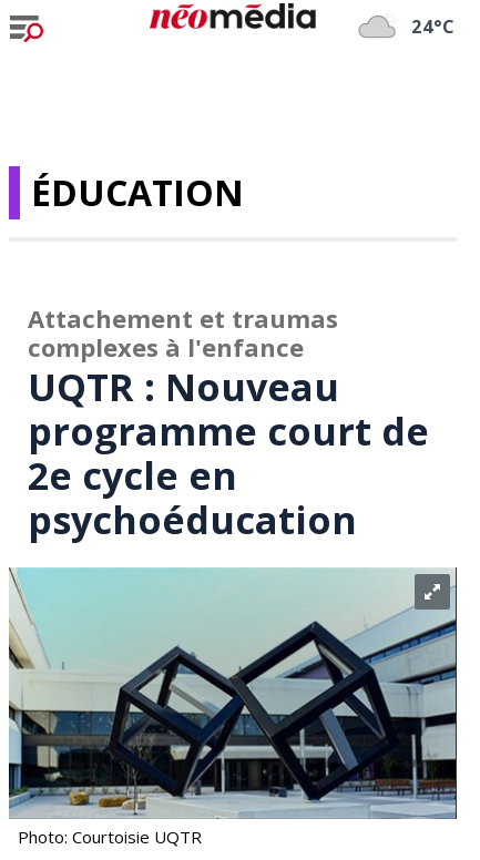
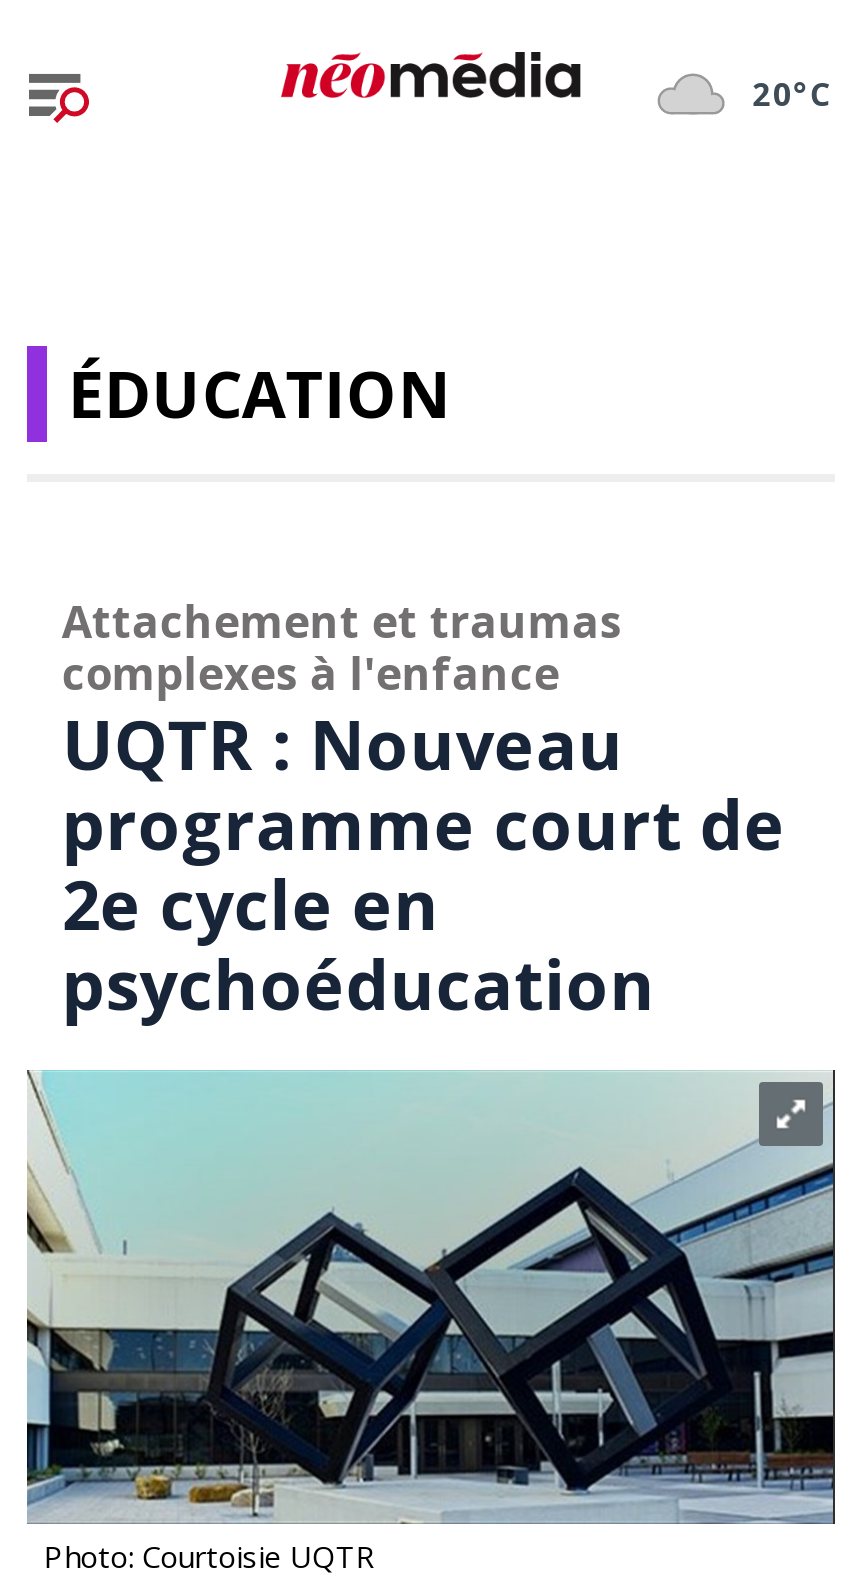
[411,14,456,38] 24°C -> [753,71,834,115] 20°C

